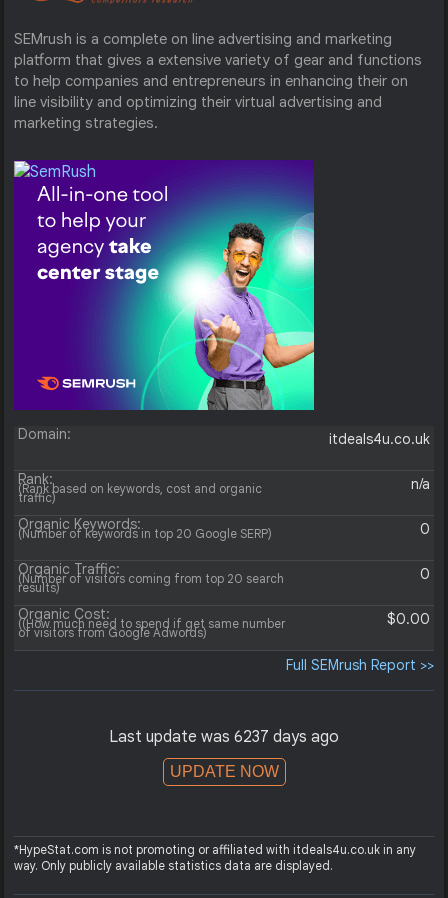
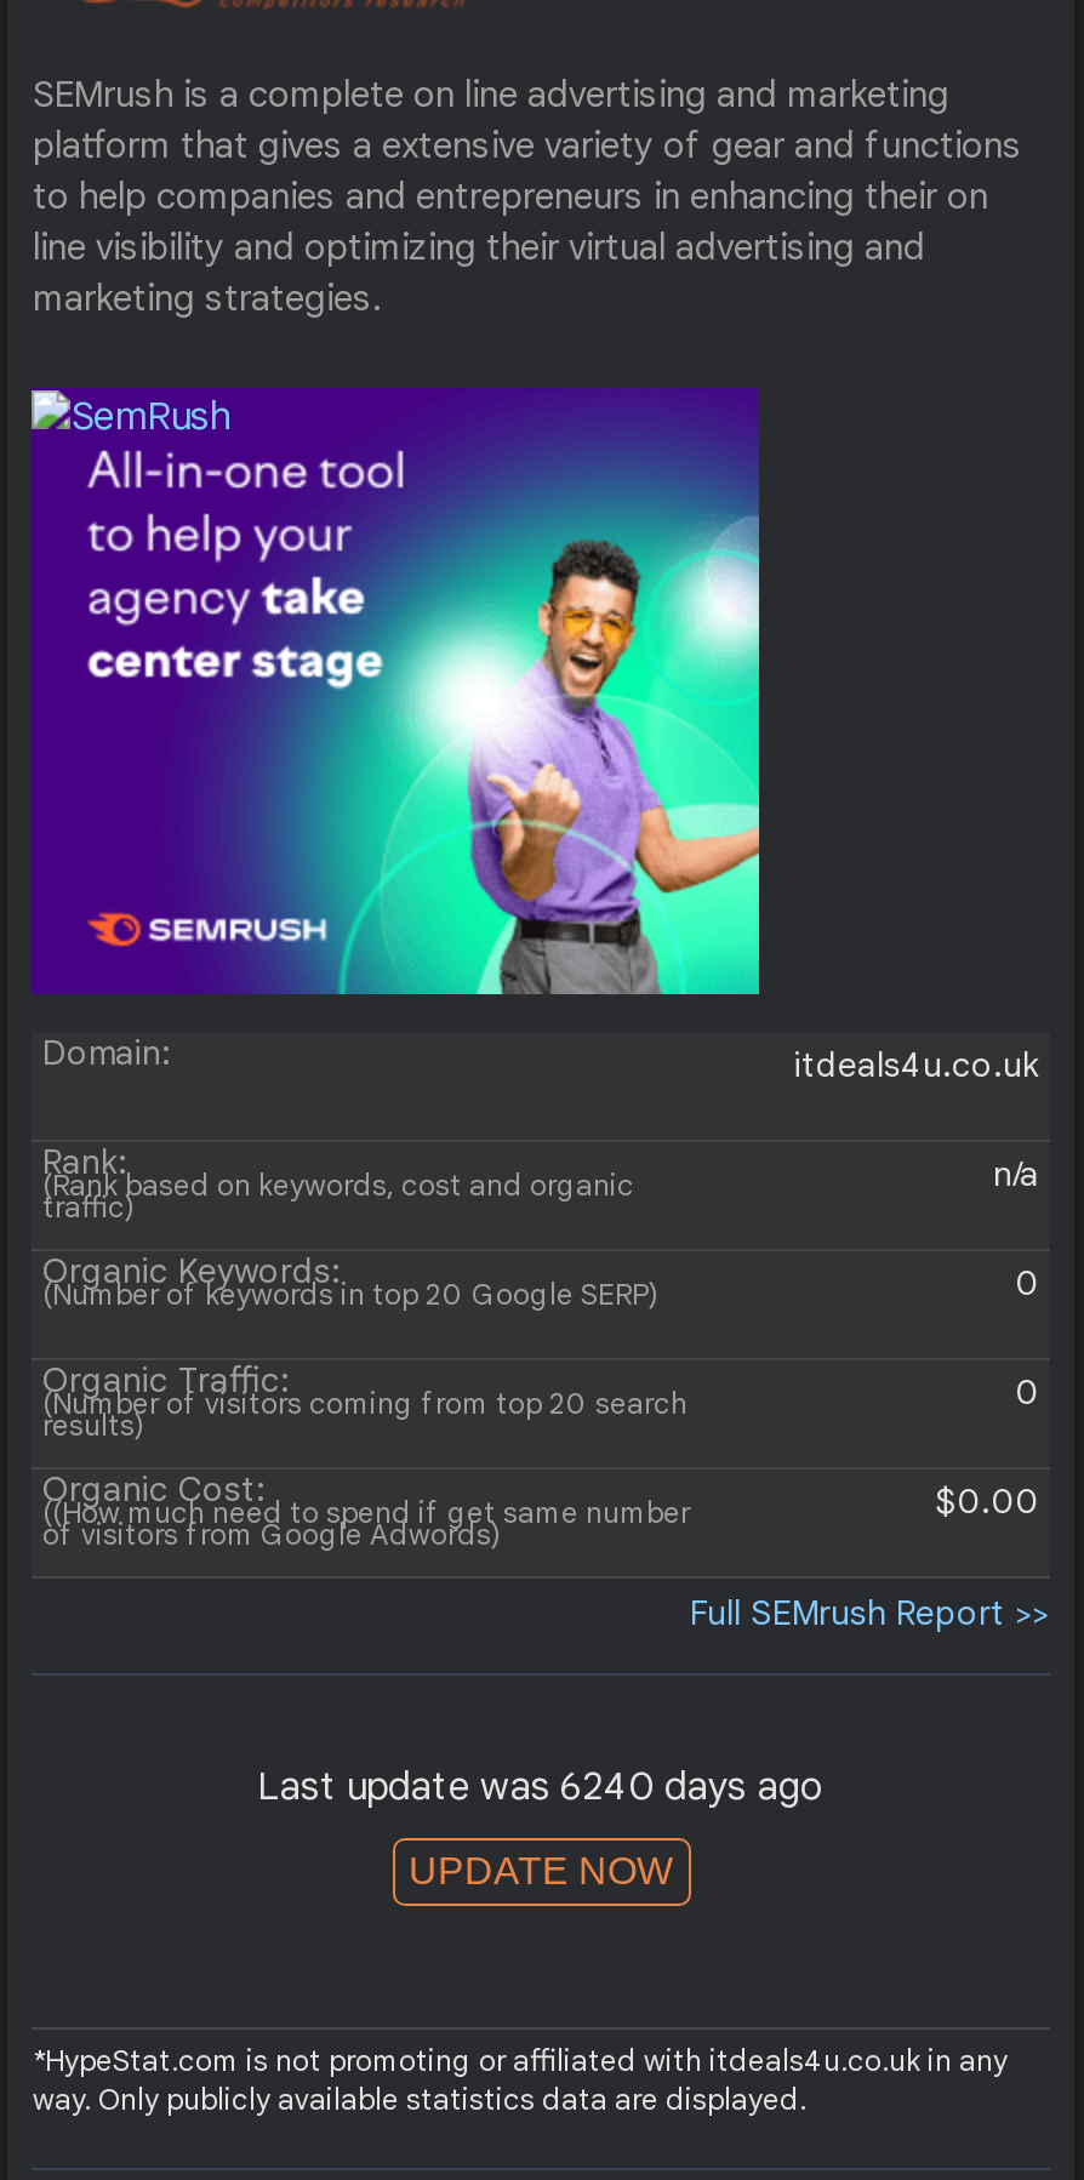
[109,727,339,747] Last update was 6237 days ago -> [257,1763,825,1812] Last update was 6240 days ago

